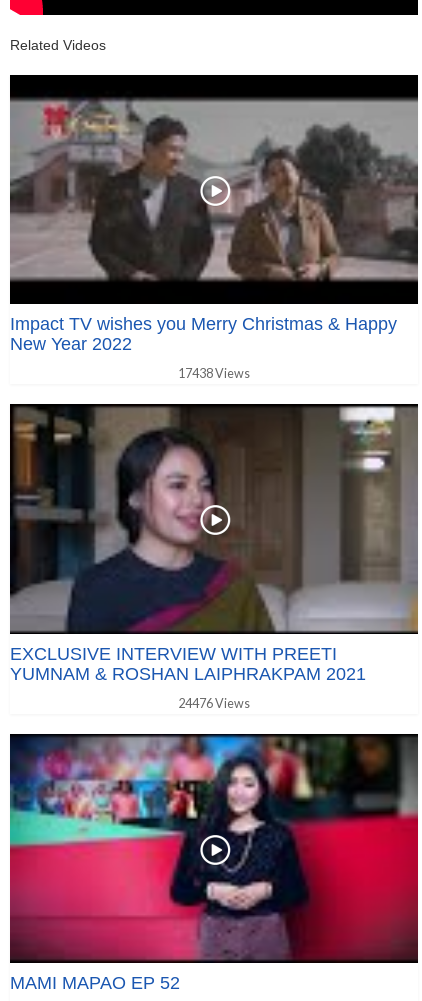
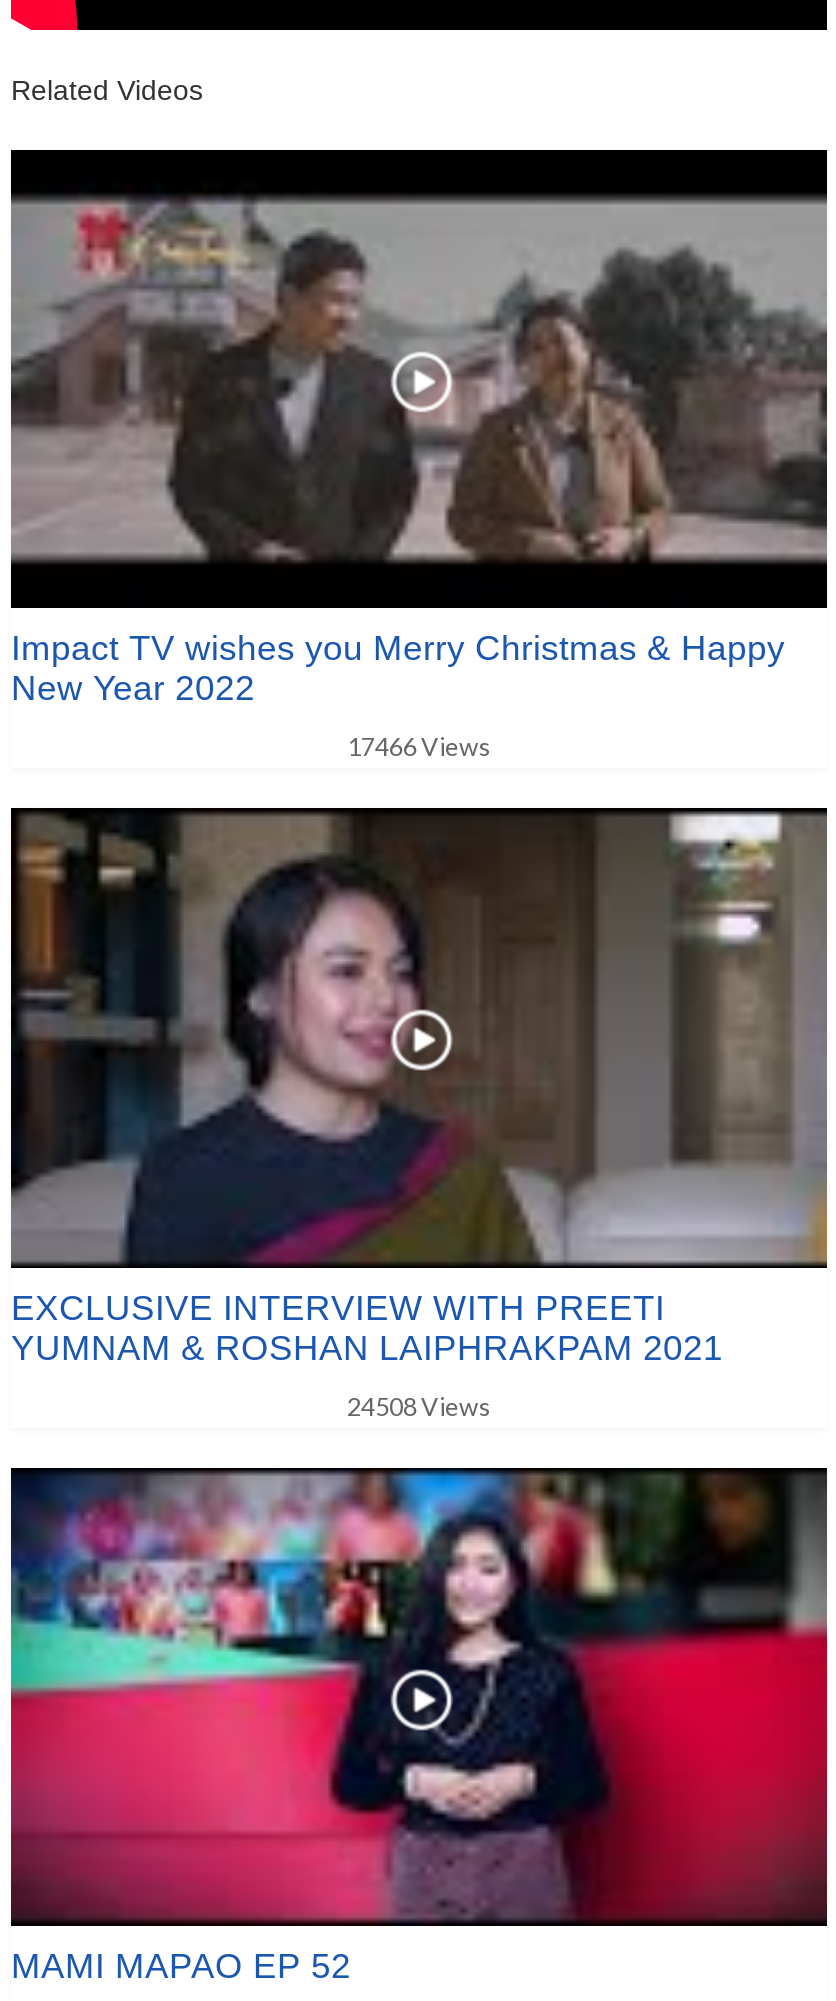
[178,366,250,381] 17438 Views -> [347,733,491,763] 17466 Views
[178,696,250,711] 24476 Views -> [347,1392,491,1422] 24508 Views

